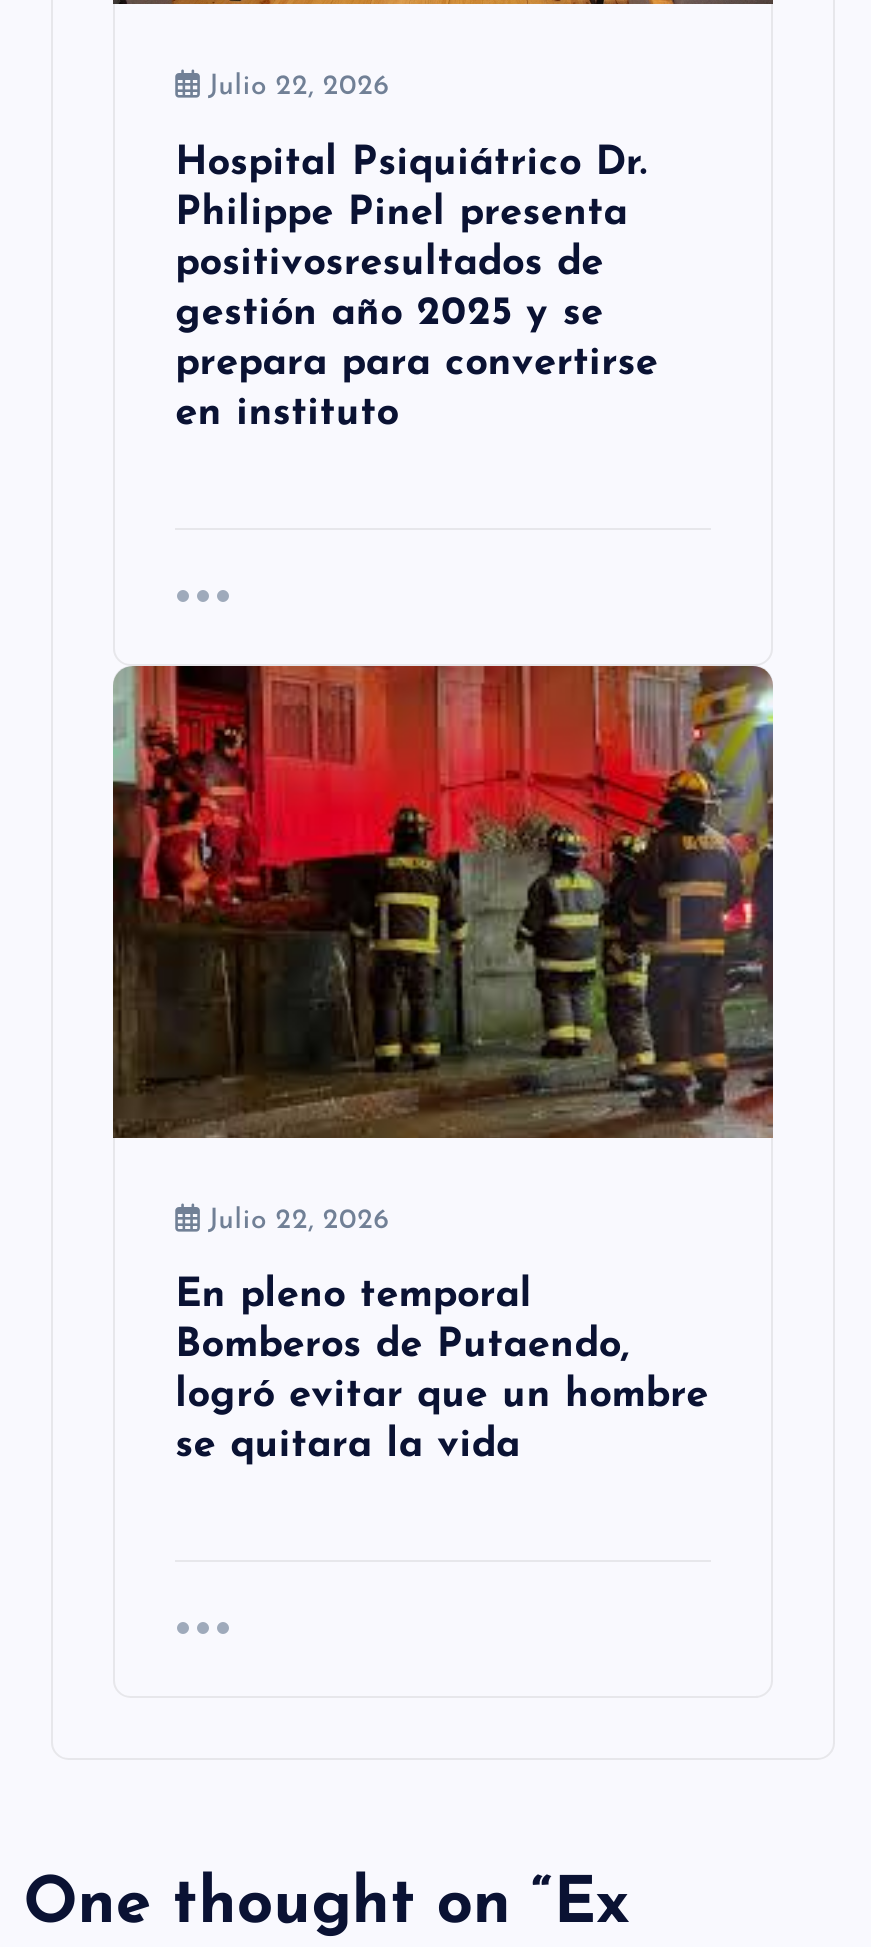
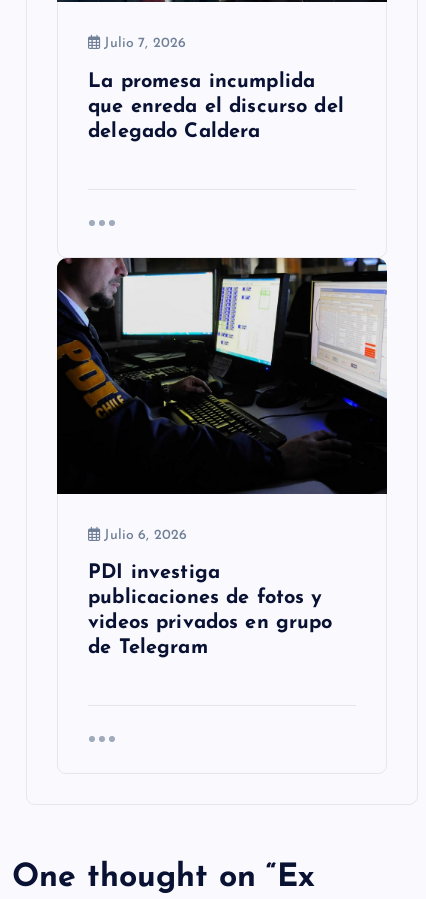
[200,73,390,103] Julio 22, 2026 -> [100,36,186,51] Julio 7, 2026
[175,143,658,433] Hospital Psiquiátrico Dr. | Philippe Pinel presenta | positivosresultados de | gestión año 2025 y se | prepara para convertirse | en instituto -> [88,71,344,141] La promesa incumplida | que enreda el discurso del | delegado Caldera
[111,664,775,1235] [image] | Julio 22, 2026 -> [57,257,388,543] [image] | Julio 6, 2026
[175,1275,709,1465] En pleno temporal | Bomberos de Putaendo, | logró evitar que un hombre | se quitara la vida -> [88,563,332,658] PDI investiga | publicaciones de fotos y | videos privados en grupo | de Telegram

